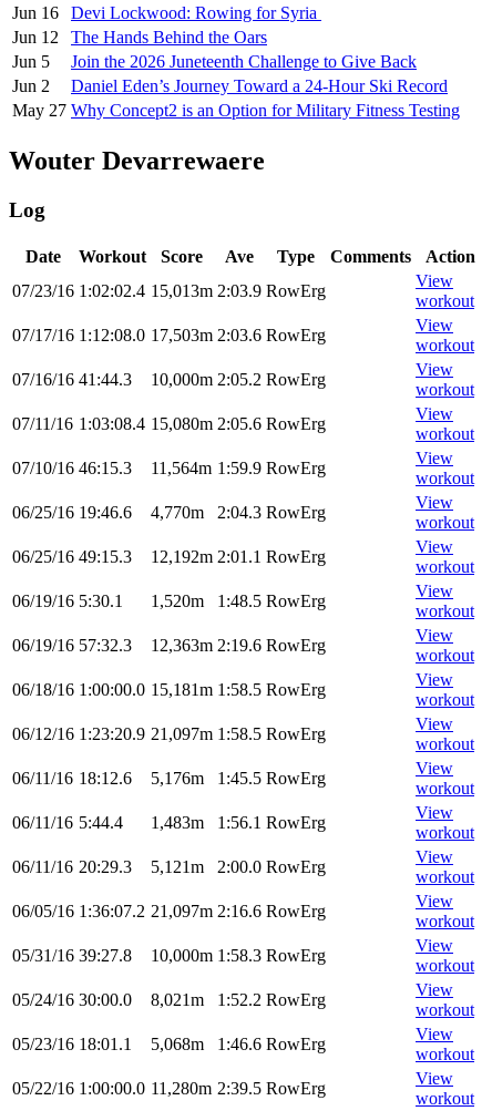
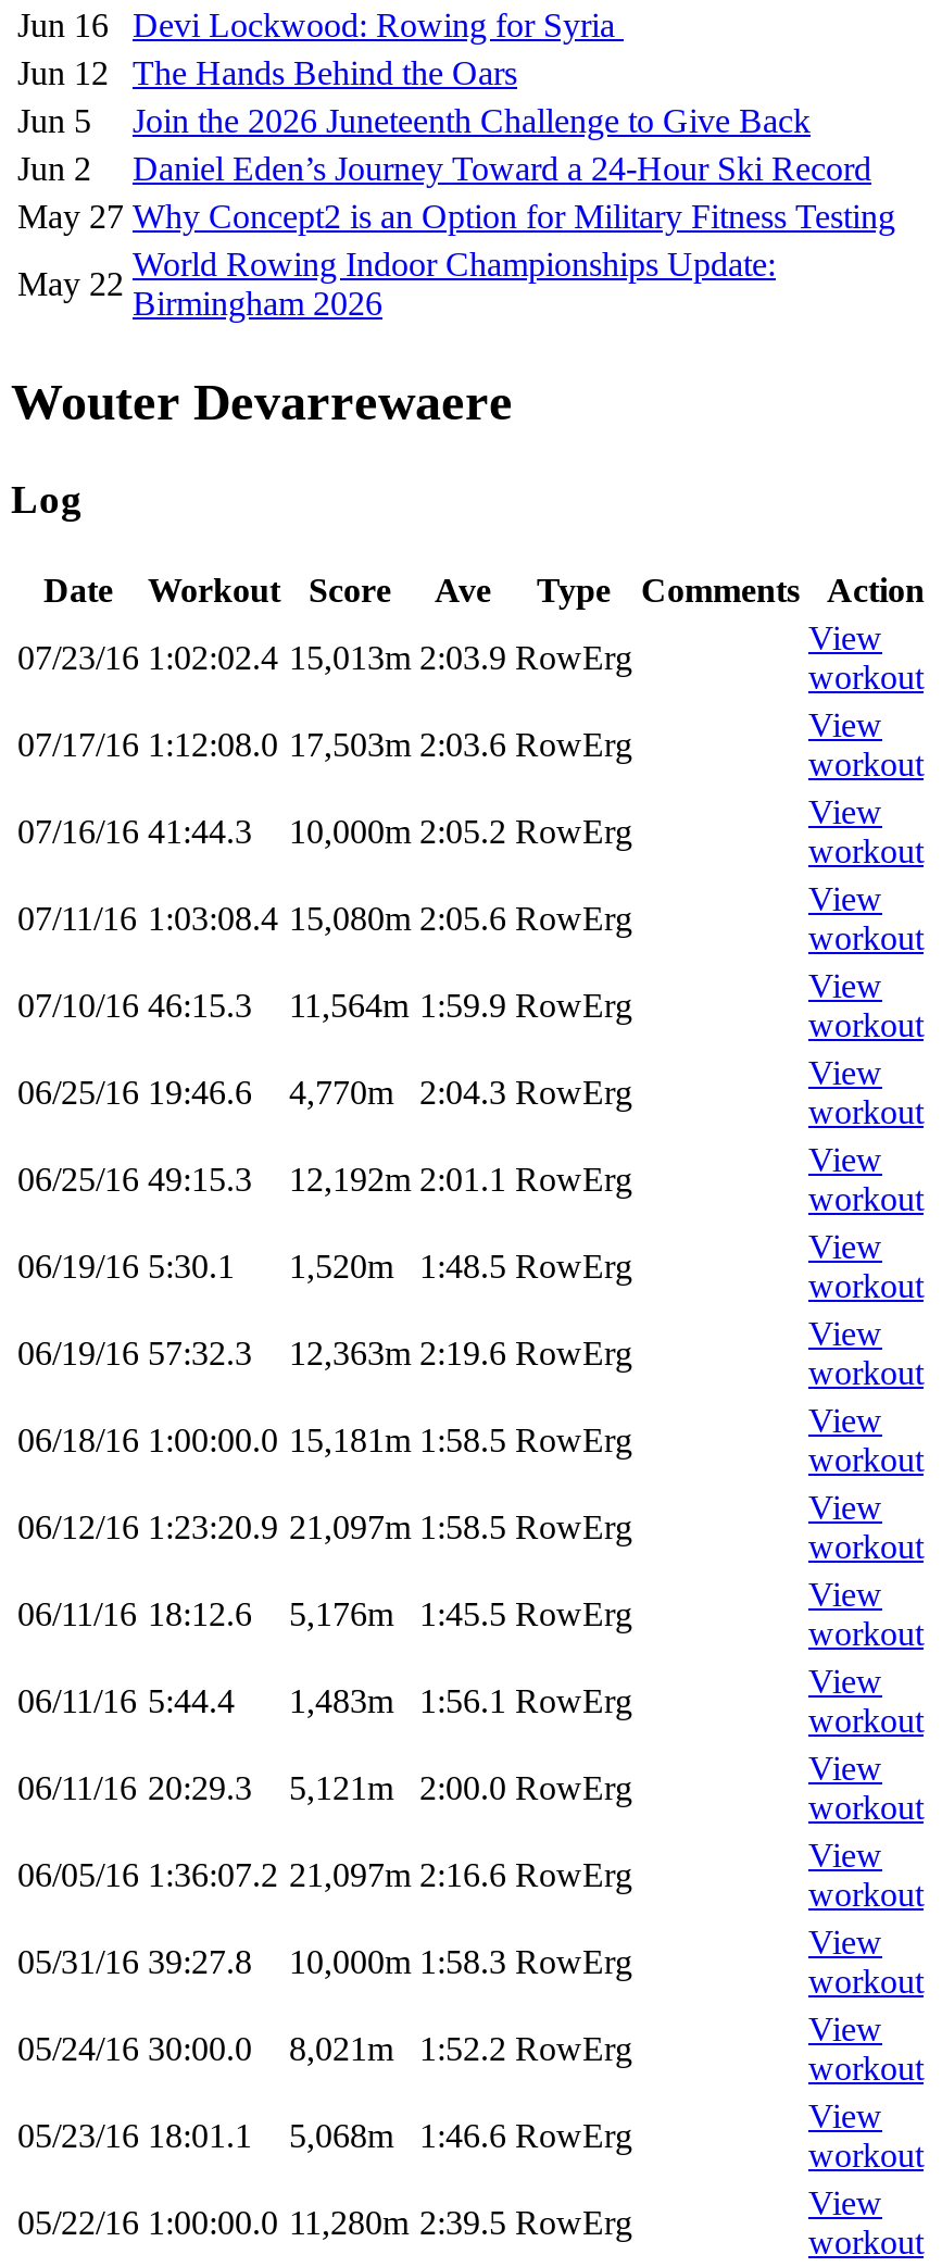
none -> [17,265,124,302] May 22
none -> [133,246,776,322] World Rowing Indoor Championships Update: | Birmingham 2026

